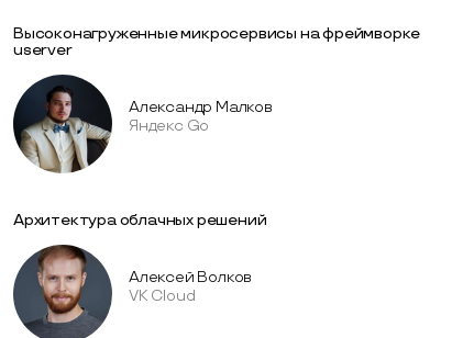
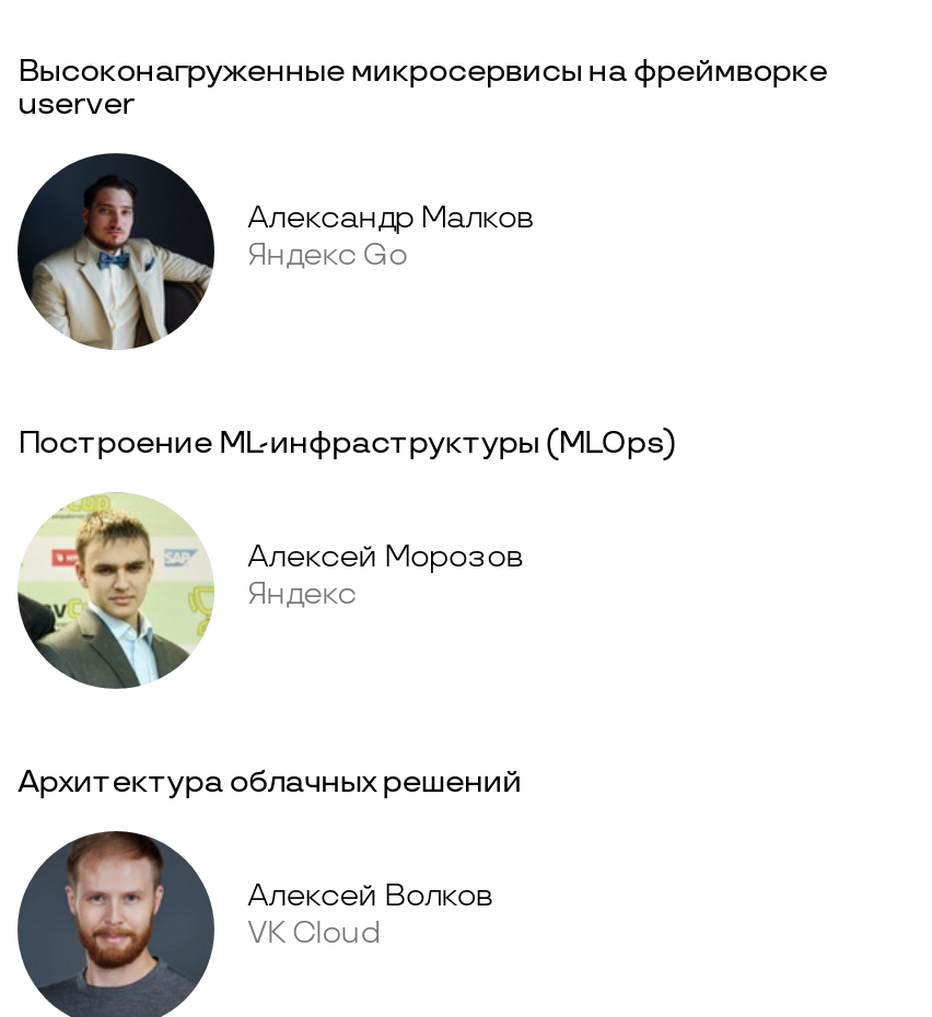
none -> [18,425,676,689] [image] | Построение ML-инфраструктуры (MLOps) | Алексей Морозов | Яндекс

